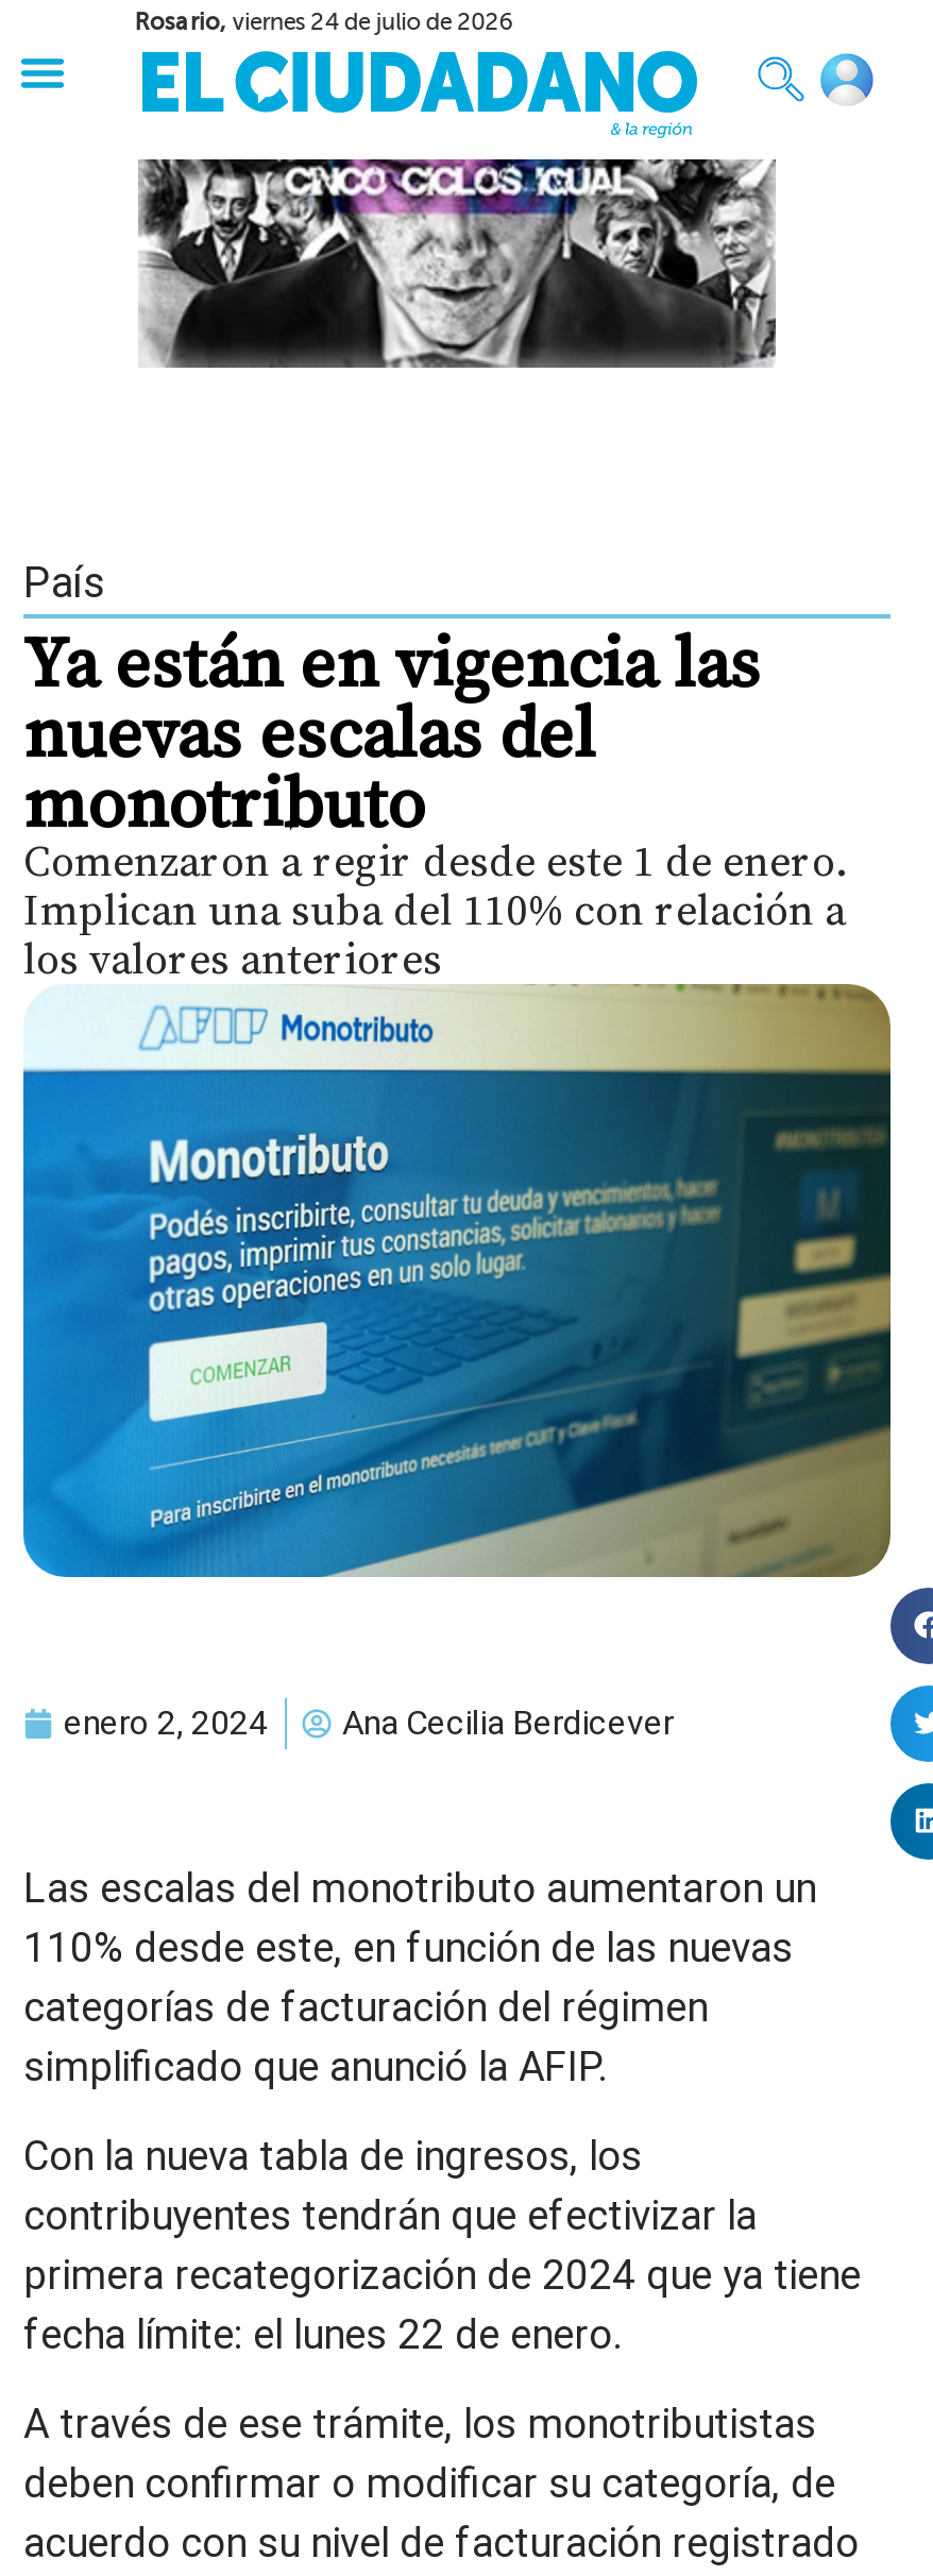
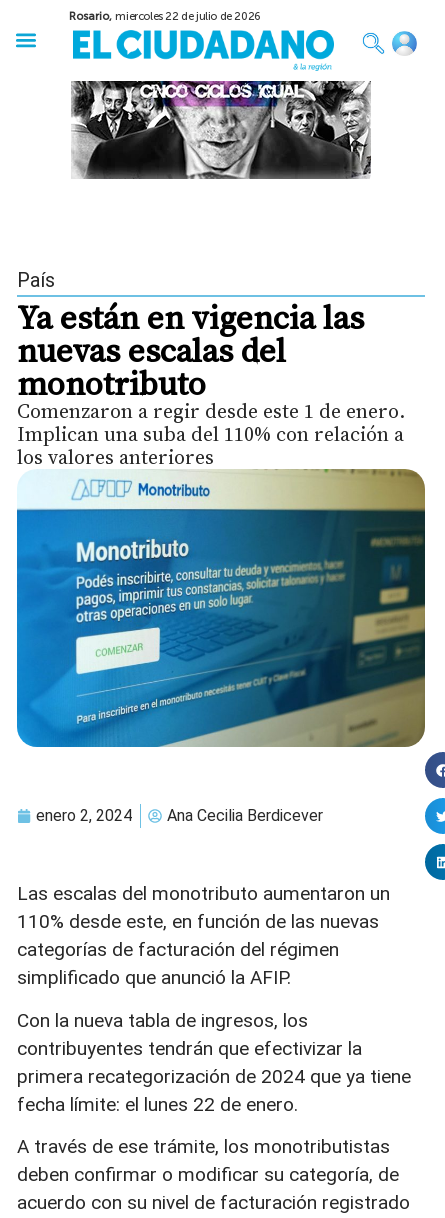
[135,9,513,36] Rosario, viernes 24 de julio de 2026 -> [69,10,261,23] Rosario, miercoles 22 de julio de 2026

